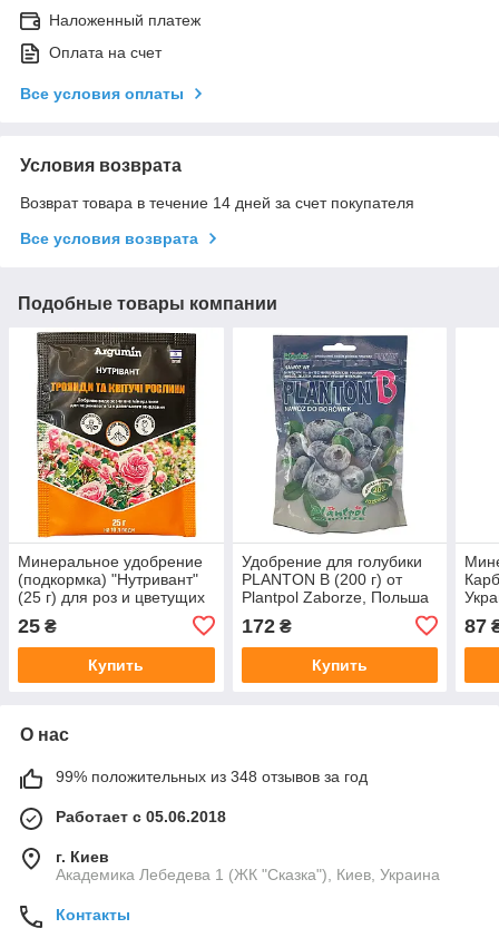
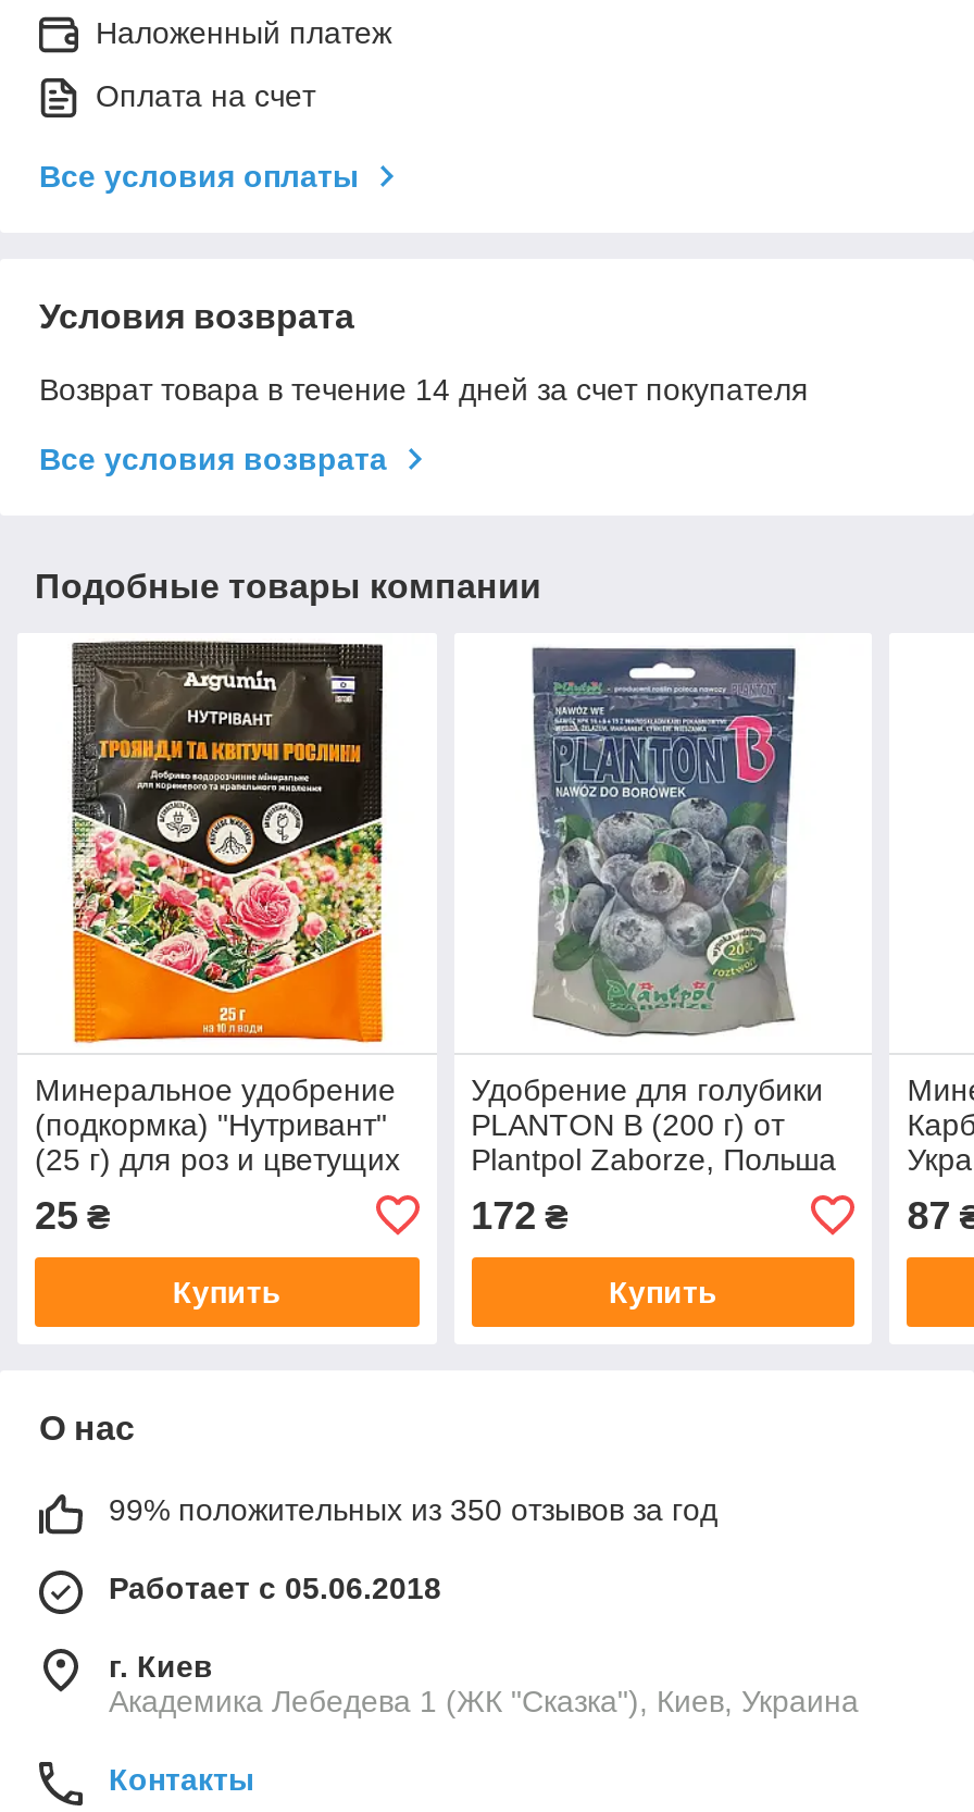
[56,767,368,785] 99% положительных из 348 отзывов за год -> [109,1492,717,1527] 99% положительных из 350 отзывов за год

